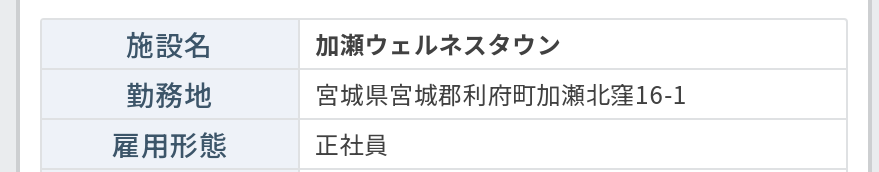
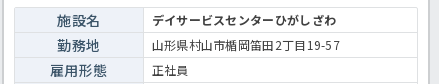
[315,26,561,60] 加瀬ウェルネスタウン -> [152,11,336,28] デイサービスセンターひがしざわ
[315,76,687,110] 宮城県宮城郡利府町加瀬北窪16-1 -> [152,36,340,53] 山形県村山市楯岡笛田2丁目19-57

